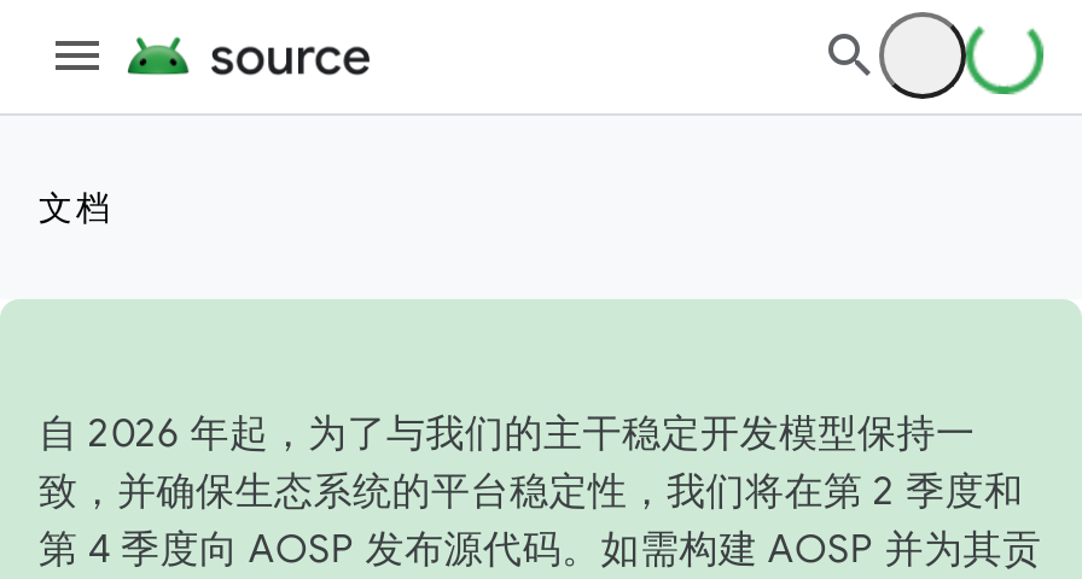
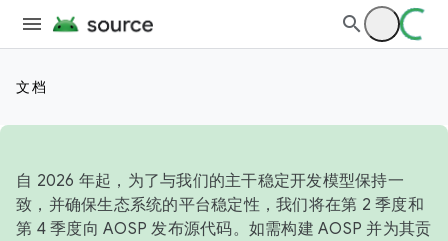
[966,17,1046,94] [image] -> [400,7,432,40] [image]

